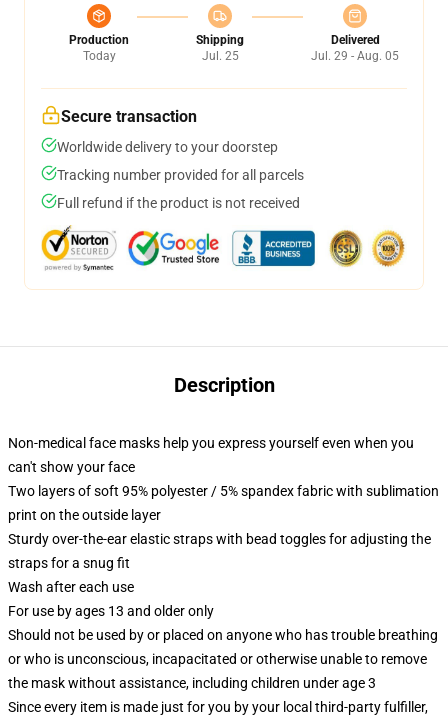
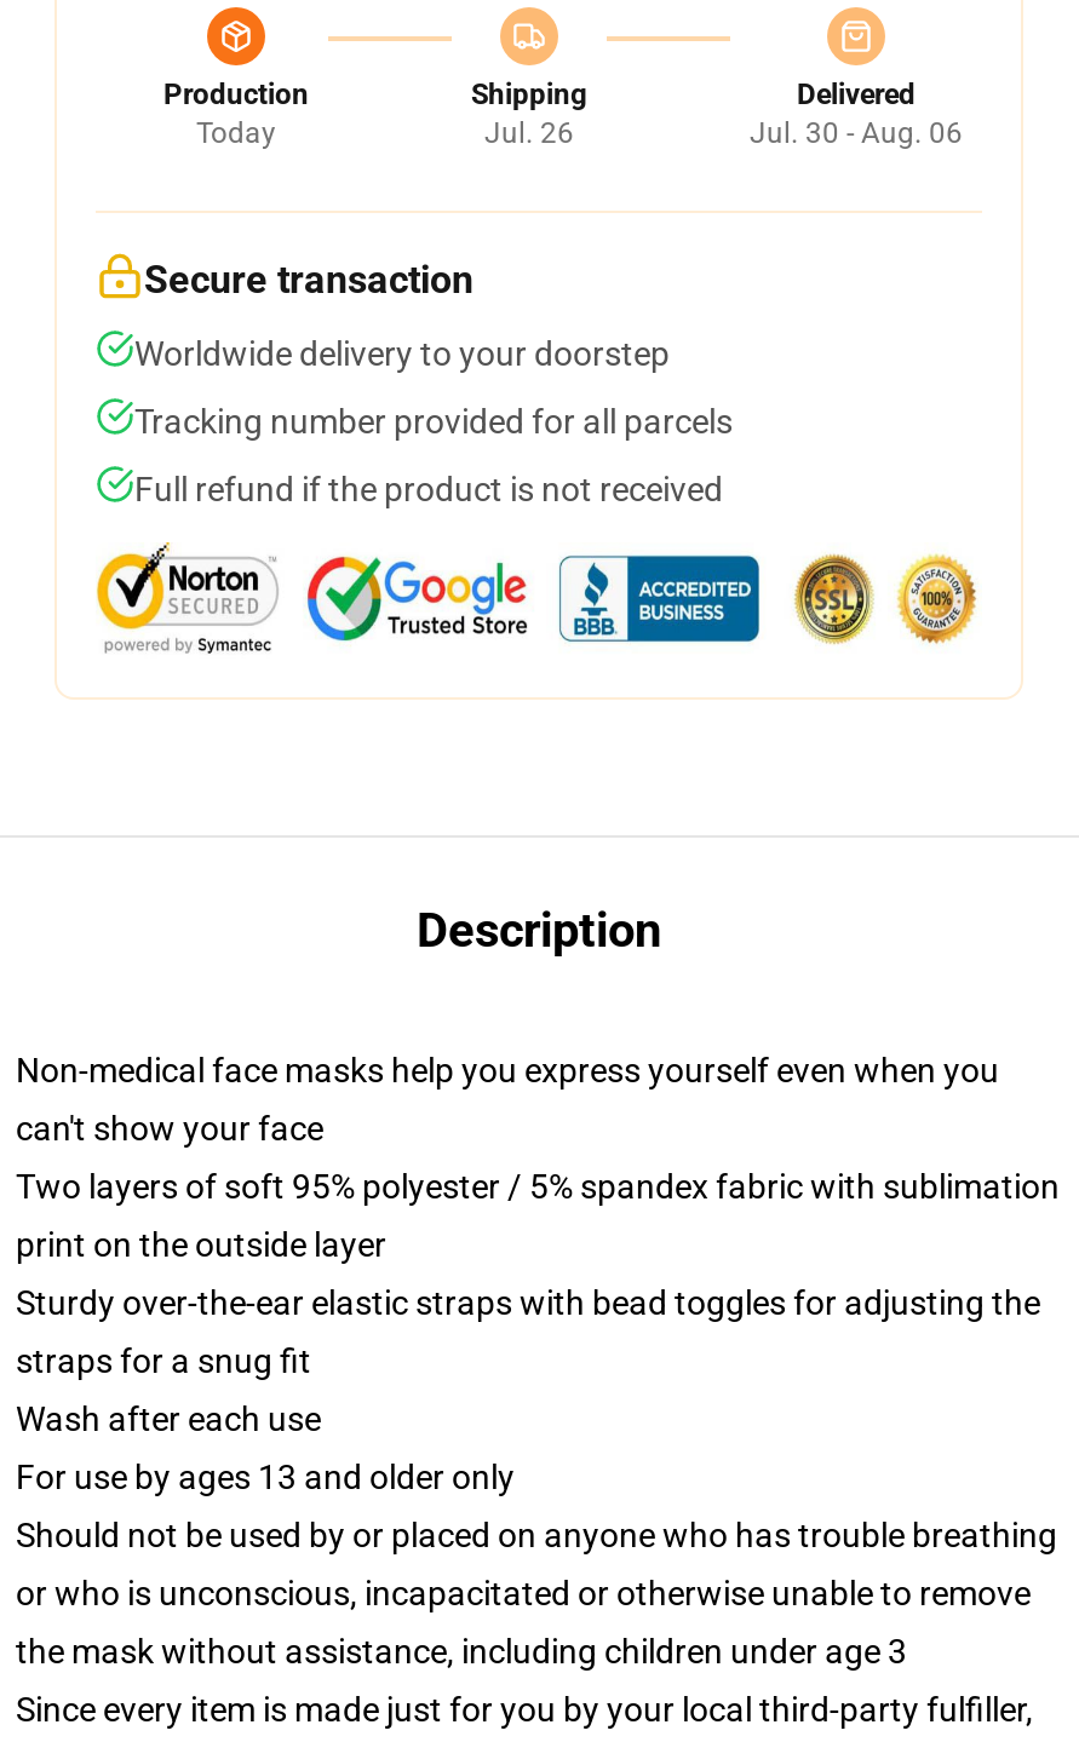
[201,49,238,63] Jul. 25 -> [484,116,574,150] Jul. 26
[311,49,399,63] Jul. 29 - Aug. 05 -> [750,116,963,150] Jul. 30 - Aug. 06

